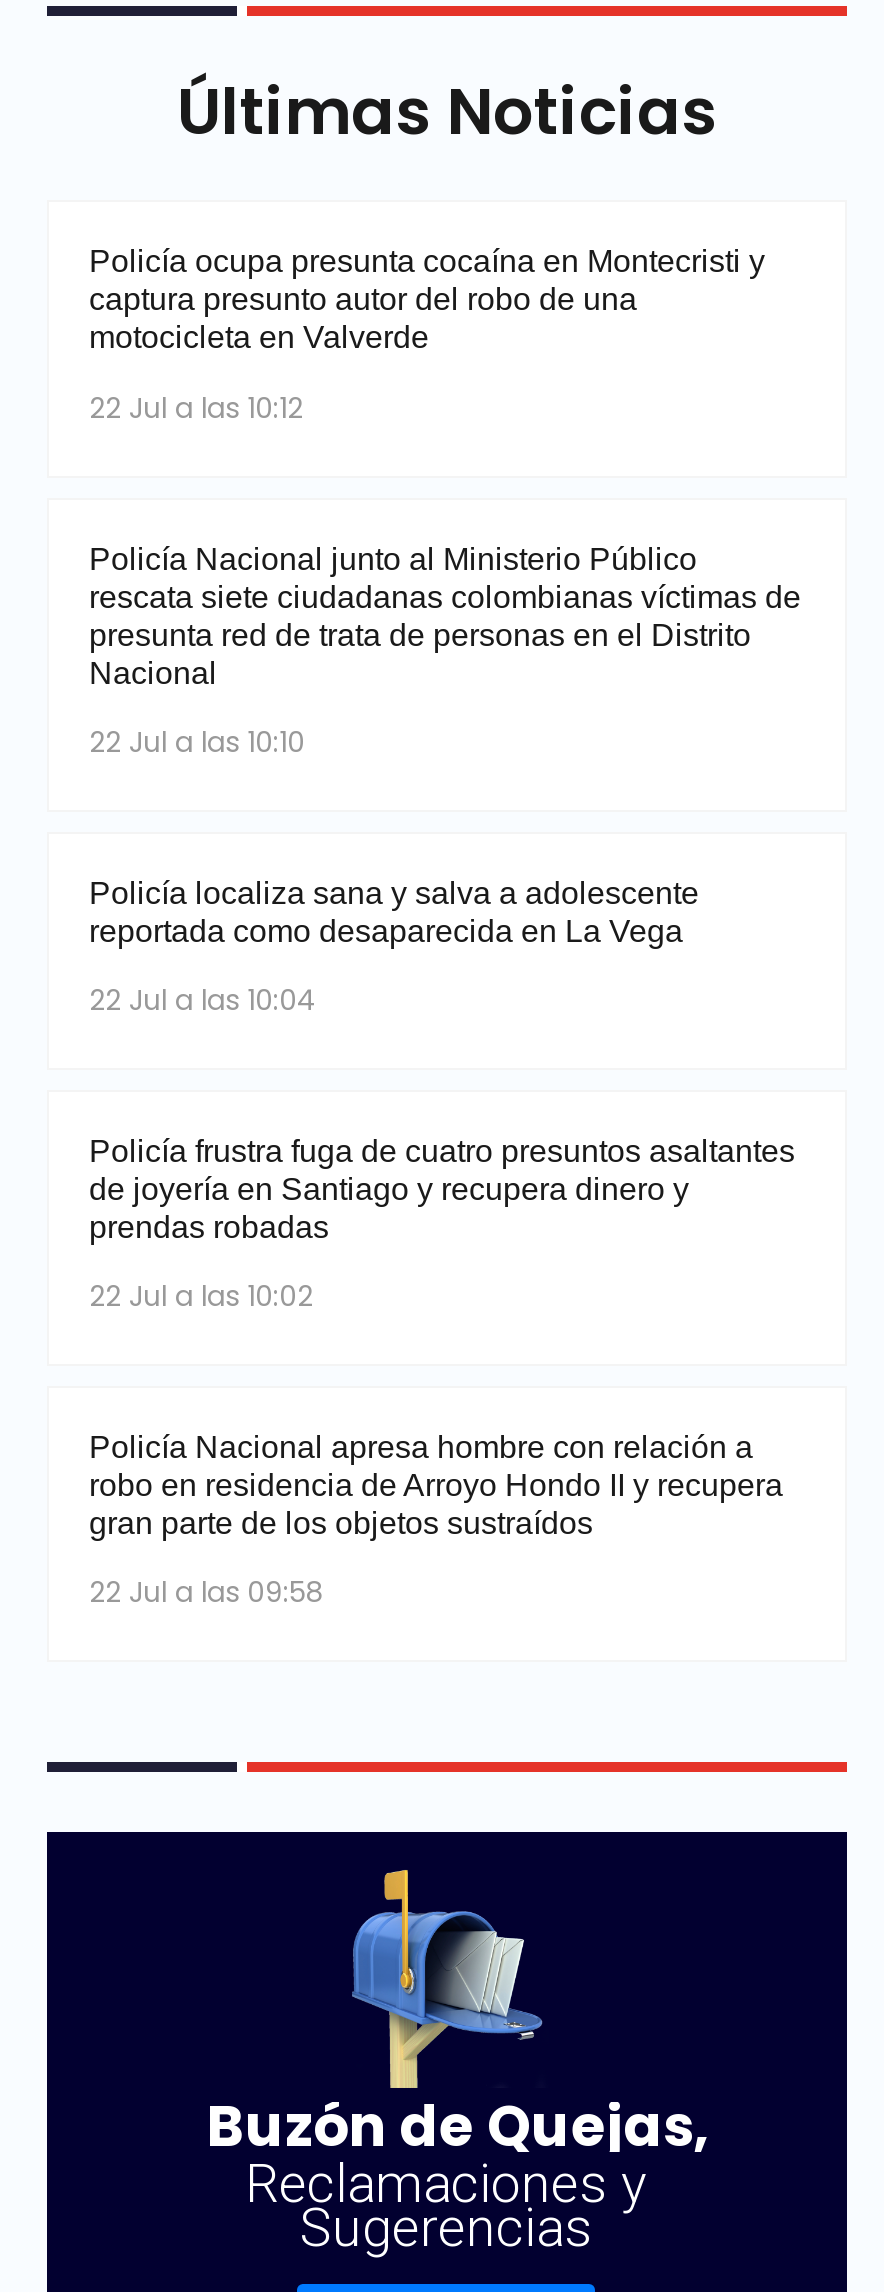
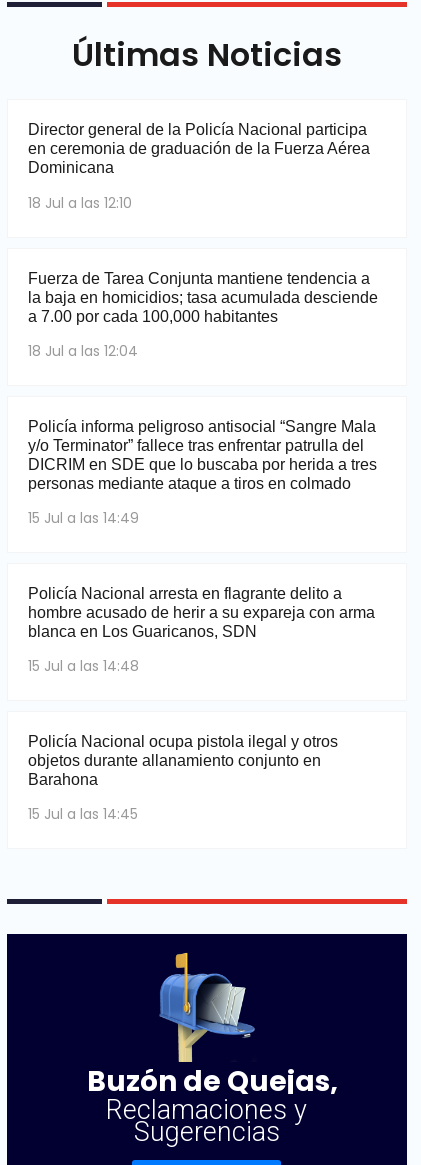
[89,245,765,355] Policía ocupa presunta cocaína en Montecristi y | captura presunto autor del robo de una | motocicleta en Valverde -> [28,121,370,176] Director general de la Policía Nacional participa | en ceremonia de graduación de la Fuerza Aérea | Dominicana
[89,387,303,427] 22 Jul a las 10:12 -> [28,193,132,213] 18 Jul a las 12:10
[89,541,801,689] Policía Nacional junto al Ministerio Público | rescata siete ciudadanas colombianas víctimas de | presunta red de trata de personas en el Distrito | Nacional -> [28,270,378,325] Fuerza de Tarea Conjunta mantiene tendencia a | la baja en homicidios; tasa acumulada desciende | a 7.00 por cada 100,000 habitantes
[89,722,305,762] 22 Jul a las 10:10 -> [28,341,138,361] 18 Jul a las 12:04
[89,876,699,948] Policía localiza sana y salva a adolescente | reportada como desaparecida en La Vega -> [28,418,377,492] Policía informa peligroso antisocial “Sangre Mala | y/o Terminator” fallece tras enfrentar patrulla del | DICRIM en SDE que lo buscaba por herida a tres | personas mediante ataque a tiros en colmado
[89,980,317,1020] 22 Jul a las 10:04 -> [28,508,139,528] 15 Jul a las 14:49
[89,1134,795,1244] Policía frustra fuga de cuatro presuntos asaltantes | de joyería en Santiago y recupera dinero y | prendas robadas -> [28,585,375,640] Policía Nacional arresta en flagrante delito a | hombre acusado de herir a su expareja con arma | blanca en Los Guaricanos, SDN
[89,1276,313,1316] 22 Jul a las 10:02 -> [28,656,139,676] 15 Jul a las 14:48
[89,1430,783,1540] Policía Nacional apresa hombre con relación a | robo en residencia de Arroyo Hondo II y recupera | gran parte de los objetos sustraídos -> [28,733,338,788] Policía Nacional ocupa pistola ilegal y otros | objetos durante allanamiento conjunto en | Barahona
[89,1573,323,1613] 22 Jul a las 09:58 -> [28,804,138,824] 15 Jul a las 14:45

